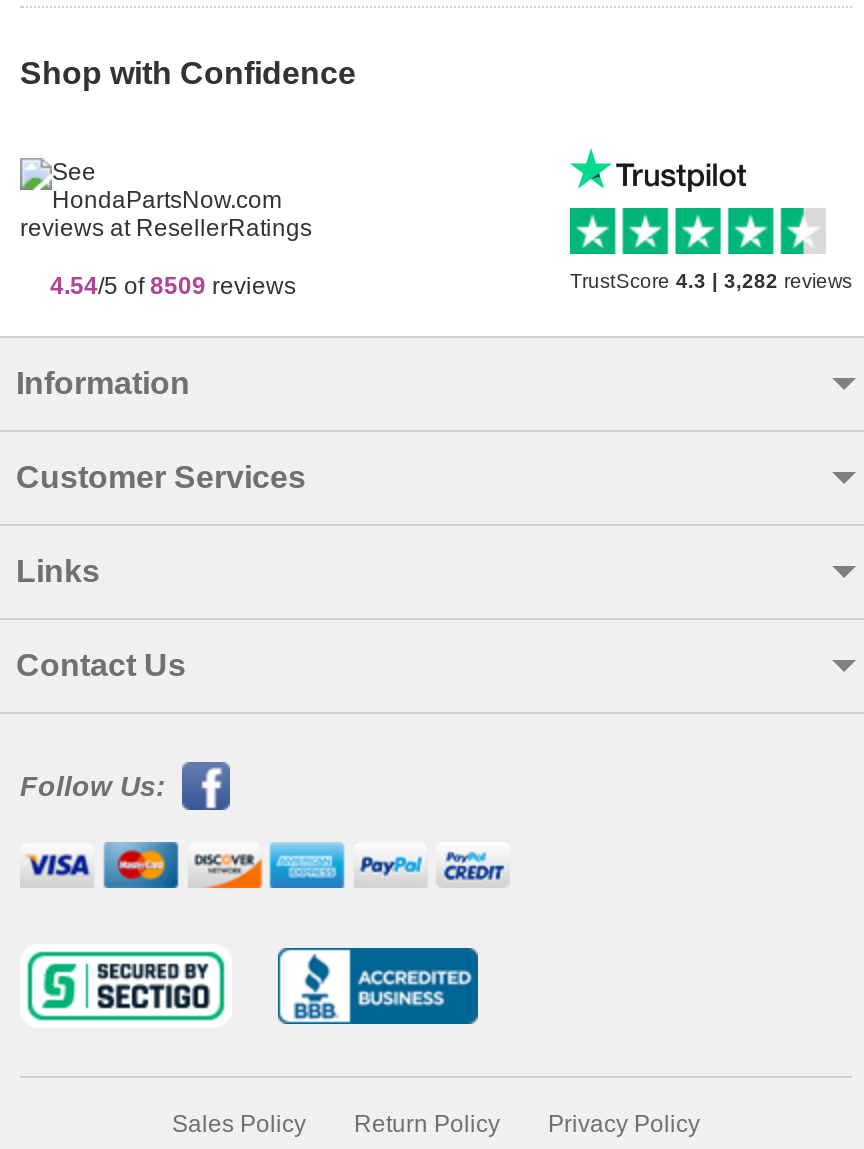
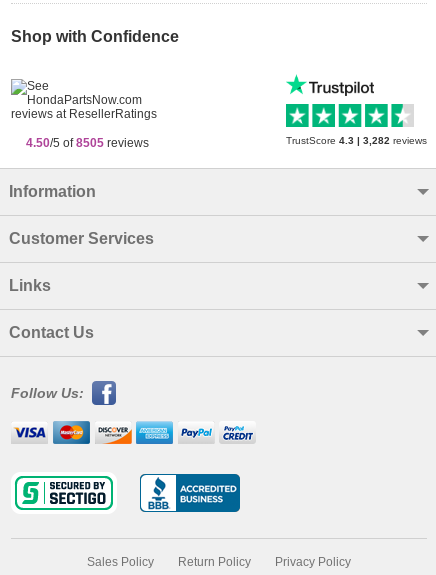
[50,272,296,300] 4.54/5 of 8509 reviews -> [26,136,149,150] 4.50/5 of 8505 reviews

